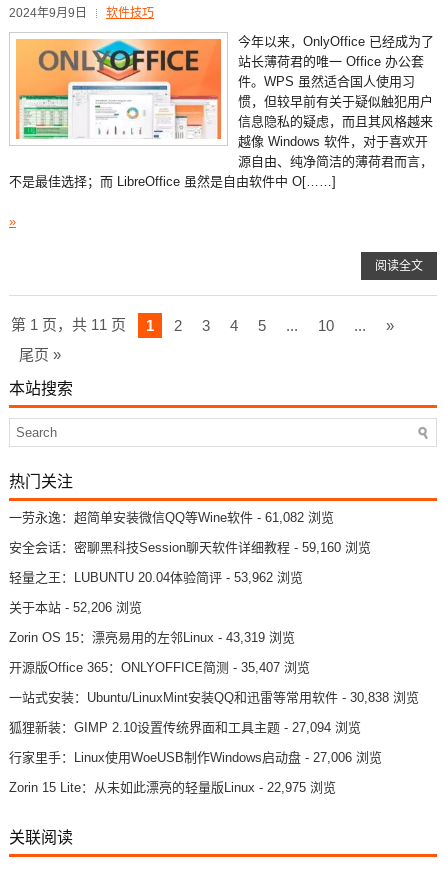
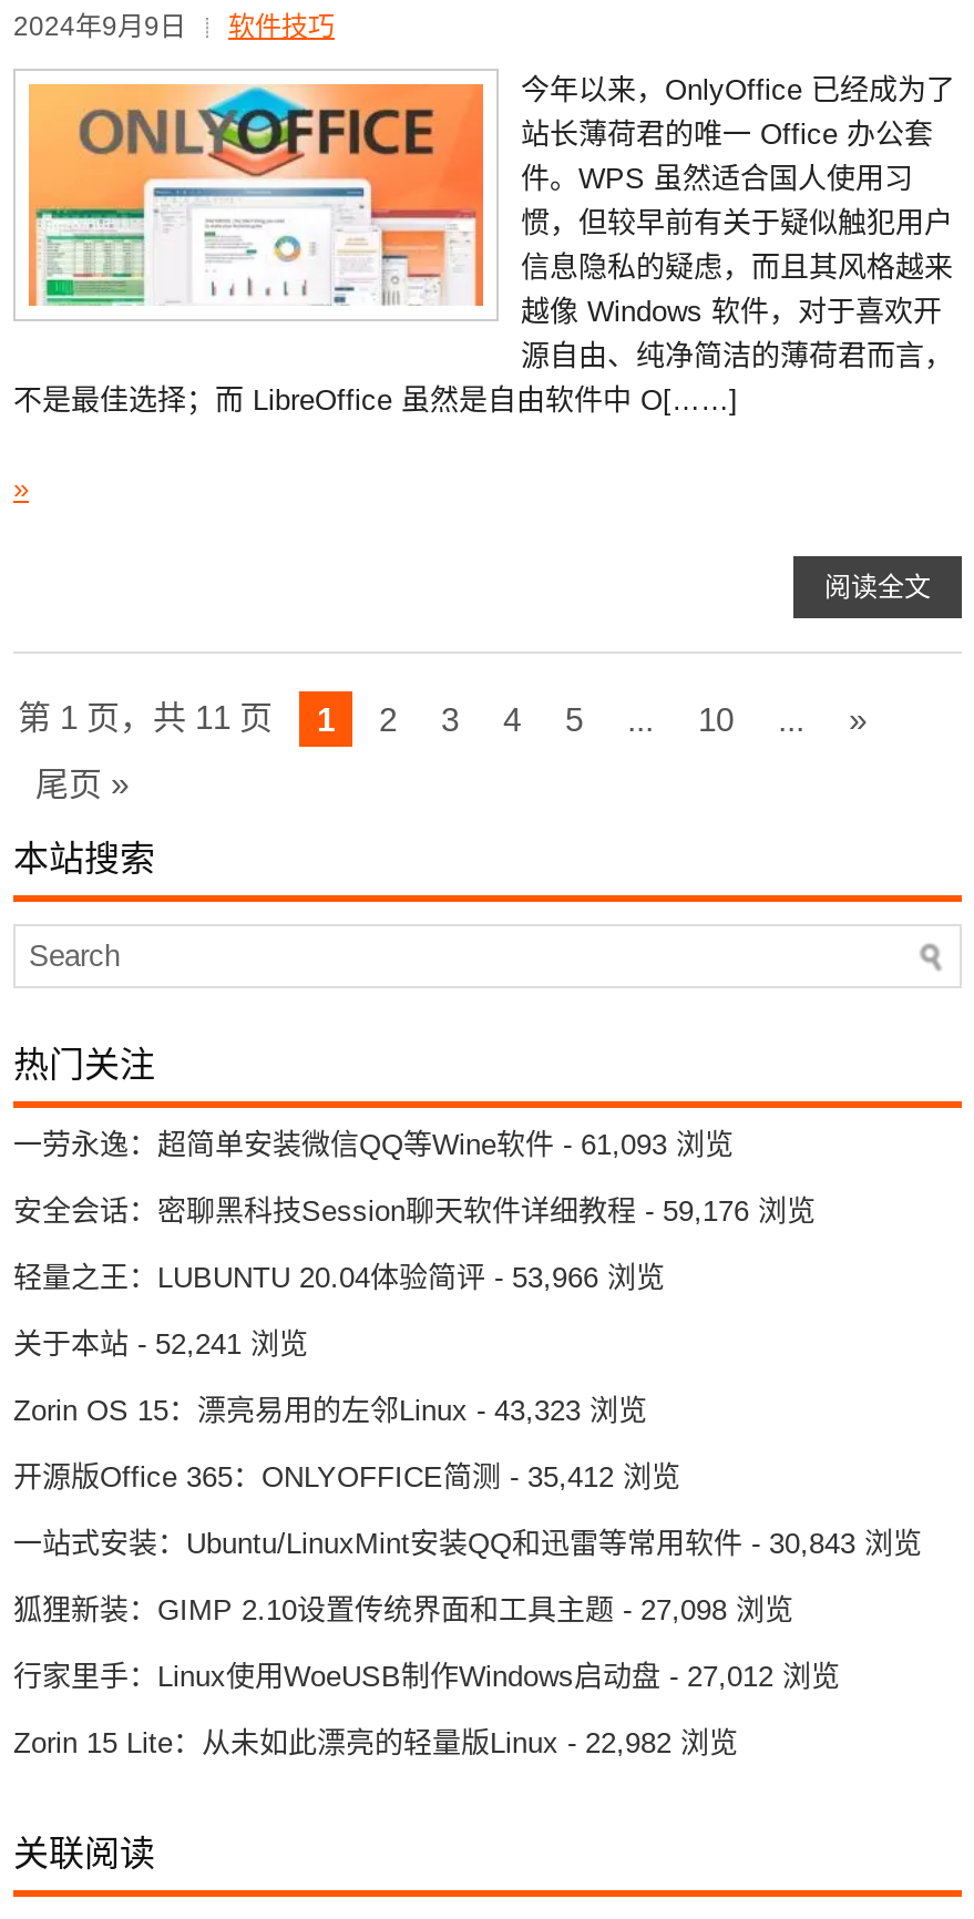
[9,510,334,525] 一劳永逸：超简单安装微信QQ等Wine软件- 61,082 浏览 -> [13,1128,734,1162] 一劳永逸：超简单安装微信QQ等Wine软件- 61,093 浏览
[9,540,371,555] 安全会话：密聊黑科技Session聊天软件详细教程- 59,160 浏览 -> [13,1195,816,1228] 安全会话：密聊黑科技Session聊天软件详细教程- 59,176 浏览
[9,570,303,585] 轻量之王：LUBUNTU 20.04体验简评- 53,962 浏览 -> [13,1261,665,1295] 轻量之王：LUBUNTU 20.04体验简评- 53,966 浏览
[9,600,142,615] 关于本站- 52,206 浏览 -> [13,1328,308,1361] 关于本站- 52,241 浏览
[9,630,295,645] Zorin OS 15：漂亮易用的左邻Linux - 43,319 浏览 -> [13,1394,647,1428] Zorin OS 15：漂亮易用的左邻Linux - 43,323 浏览
[9,660,310,675] 开源版Office 365：ONLYOFFICE简测- 35,407 浏览 -> [13,1461,680,1494] 开源版Office 365：ONLYOFFICE简测- 35,412 浏览
[9,690,419,705] 一站式安装：Ubuntu/LinuxMint安装QQ和迅雷等常用软件- 30,838 浏览 -> [13,1527,922,1560] 一站式安装：Ubuntu/LinuxMint安装QQ和迅雷等常用软件- 30,843 浏览
[9,720,361,735] 狐狸新装：GIMP 2.10设置传统界面和工具主题- 27,094 浏览 -> [13,1594,793,1627] 狐狸新装：GIMP 2.10设置传统界面和工具主题- 27,098 浏览
[9,750,382,765] 行家里手：Linux使用WoeUSB制作Windows启动盘- 27,006 浏览 -> [13,1660,840,1693] 行家里手：Linux使用WoeUSB制作Windows启动盘- 27,012 浏览
[9,780,336,795] Zorin 15 Lite：从未如此漂亮的轻量版Linux - 22,975 浏览 -> [13,1727,738,1760] Zorin 15 Lite：从未如此漂亮的轻量版Linux - 22,982 浏览

